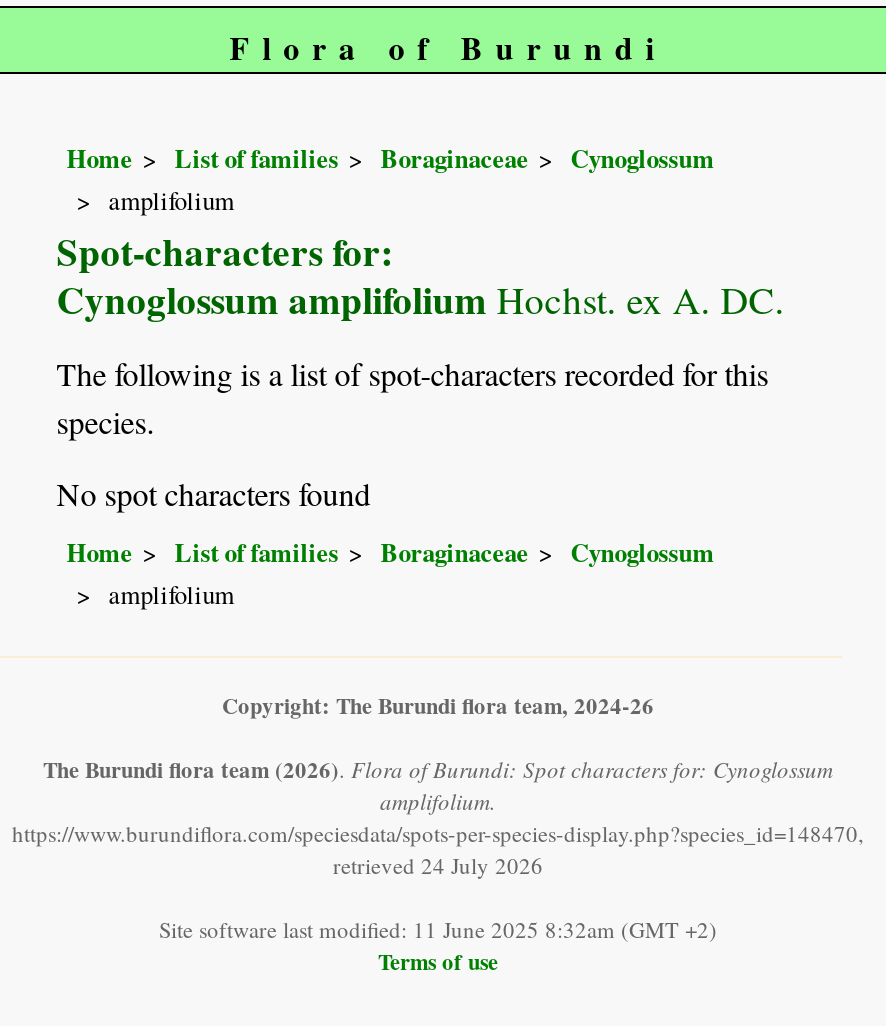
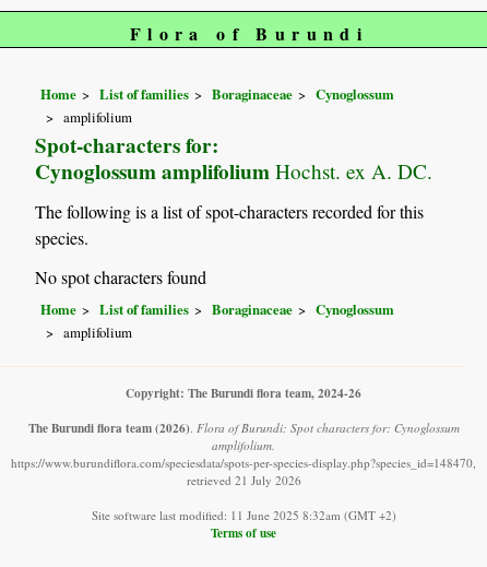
[333,851,543,881] retrieved 24 July 2026 -> [186,472,301,489] retrieved 21 July 2026

